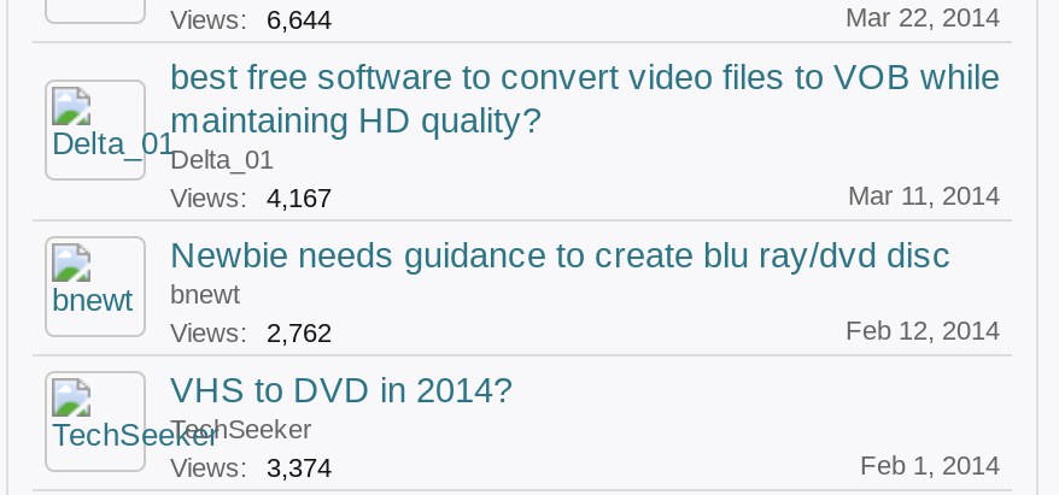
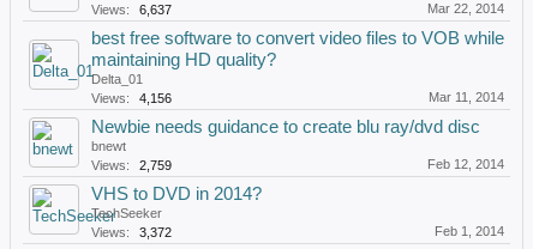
[170,5,332,34] Views: 6,644 -> [91,2,172,17] Views: 6,637
[170,183,332,212] Views: 4,167 -> [91,91,172,105] Views: 4,156
[170,318,332,347] Views: 2,762 -> [91,158,172,172] Views: 2,759
[170,453,332,482] Views: 3,374 -> [91,225,172,239] Views: 3,372

